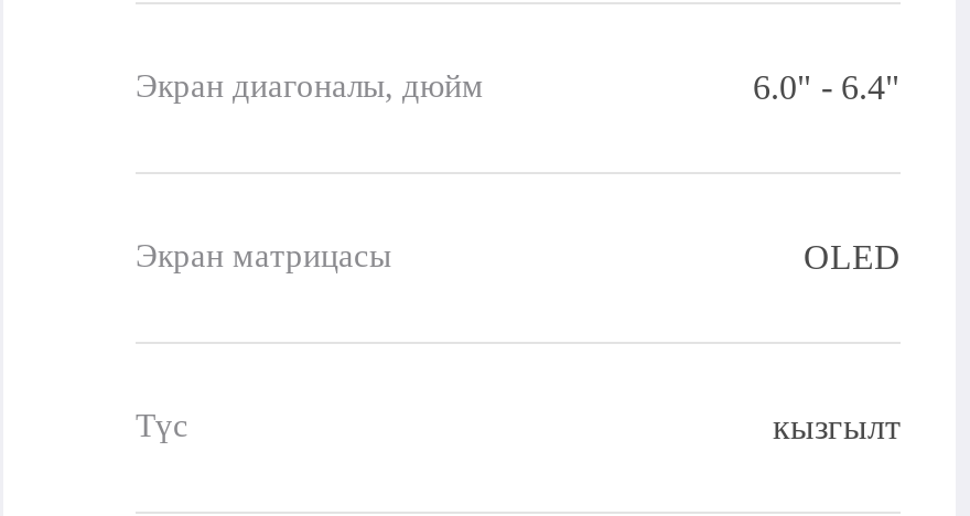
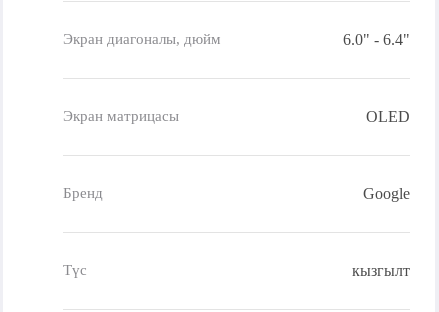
none -> [63,185,410,202] Бренд | Google

